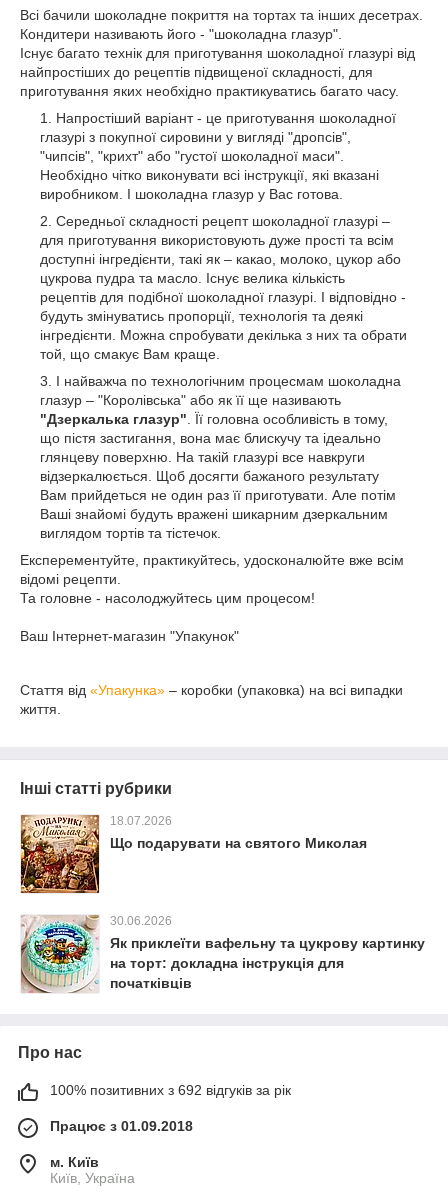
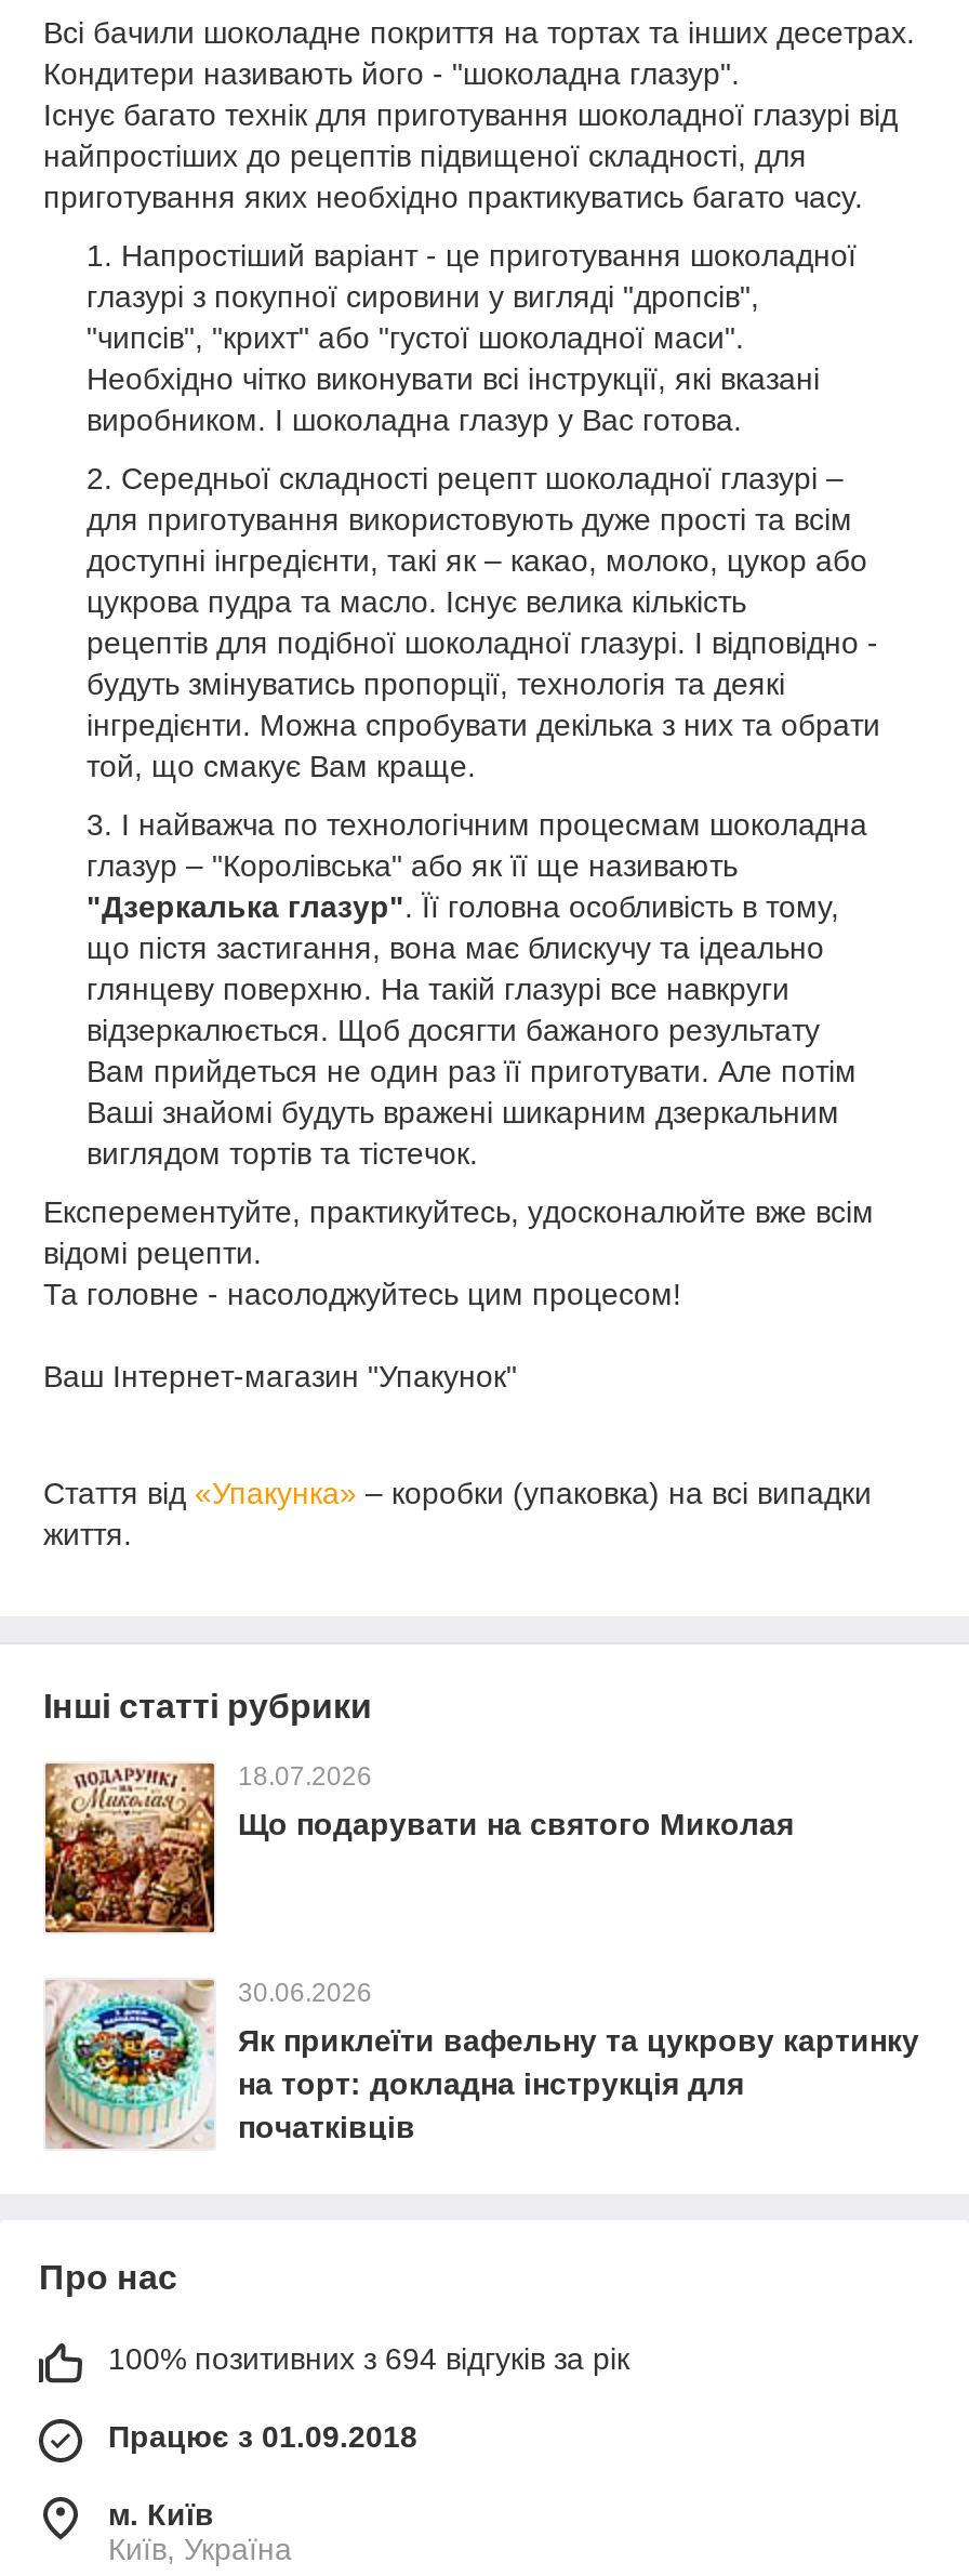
[50,1082,291,1098] 100% позитивних з 692 відгуків за рік -> [108,2341,629,2376] 100% позитивних з 694 відгуків за рік

